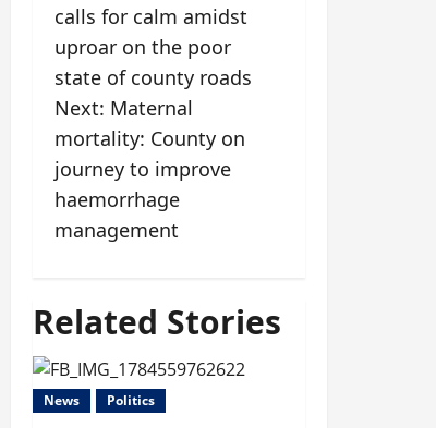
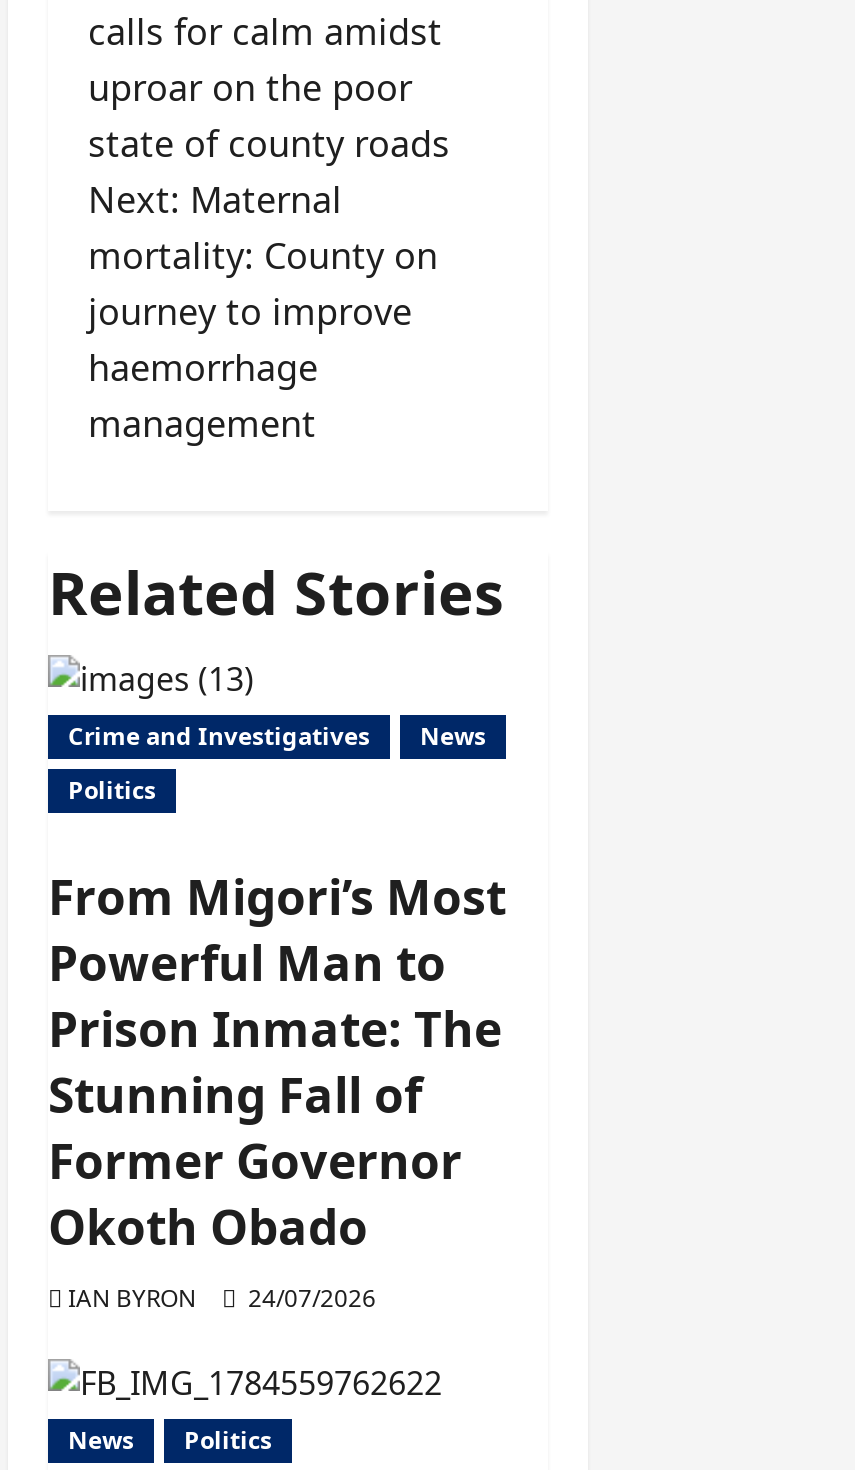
none -> [48,718,506,1314] Crime and Investigatives | News | Politics | From Migori’s Most | Powerful Man to | Prison Inmate: The | Stunning Fall of | Former Governor | Okoth Obado | IAN BYRON | 24/07/2026

